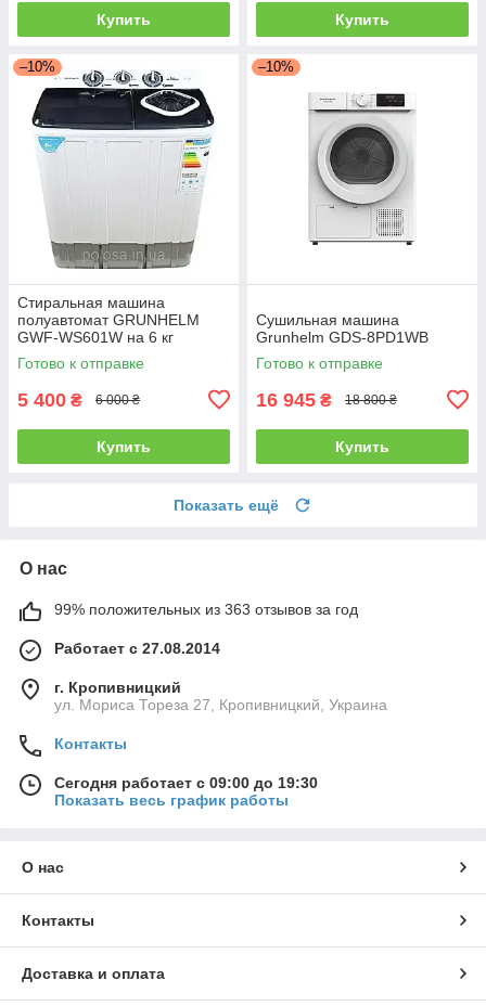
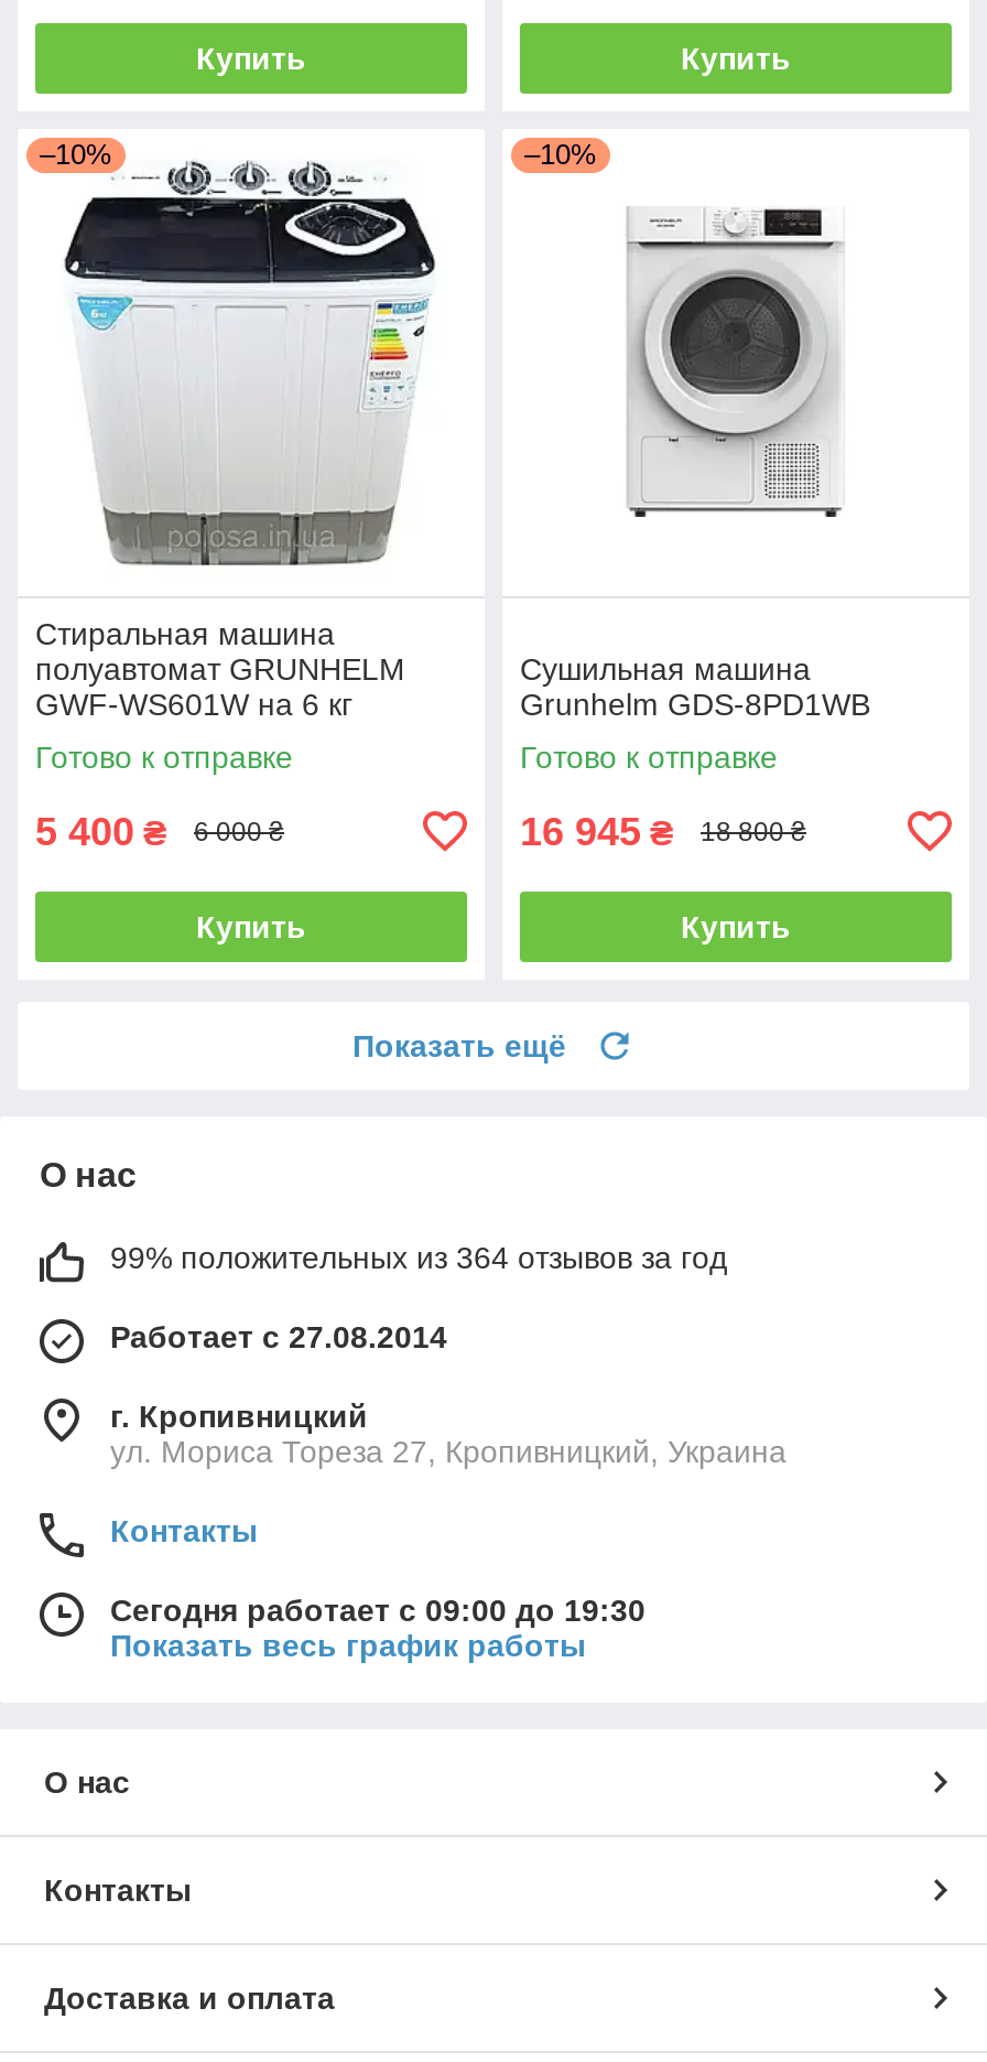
[54,600,358,618] 99% положительных из 363 отзывов за год -> [110,1239,727,1275] 99% положительных из 364 отзывов за год

